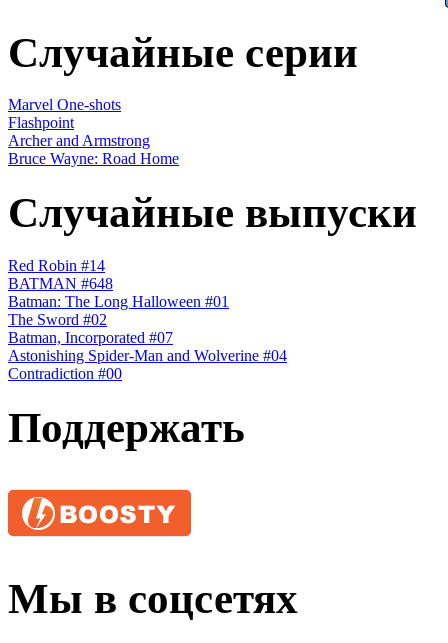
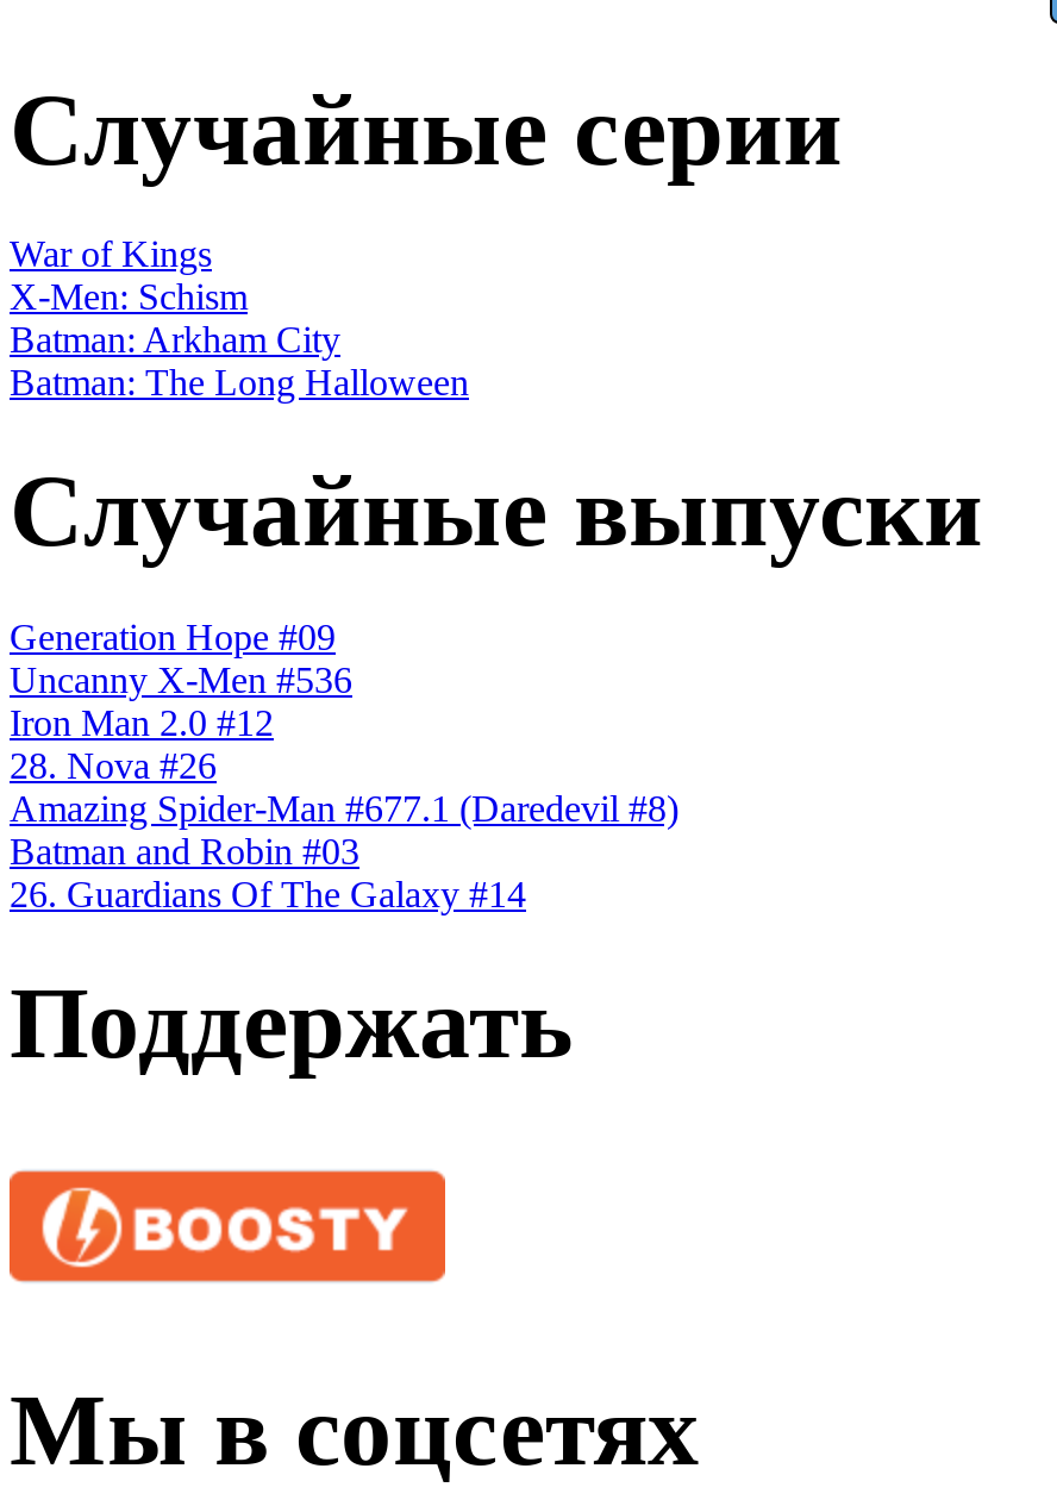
[8,96,179,167] Marvel One-shots | Flashpoint | Archer and Armstrong | Bruce Wayne: Road Home -> [10,234,469,403] War of Kings | X-Men: Schism | Batman: Arkham City | Batman: The Long Halloween
[8,257,287,382] Red Robin #14 | BATMAN #648 | Batman: The Long Halloween #01 | The Sword #02 | Batman, Incorporated #07 | Astonishing Spider-Man and Wolverine #04 | Contradiction #00 -> [10,617,678,915] Generation Hope #09 | Uncanny X-Men #536 | Iron Man 2.0 #12 | 28. Nova #26 | Amazing Spider-Man #677.1 (Daredevil #8) | Batman and Robin #03 | 26. Guardians Of The Galaxy #14

